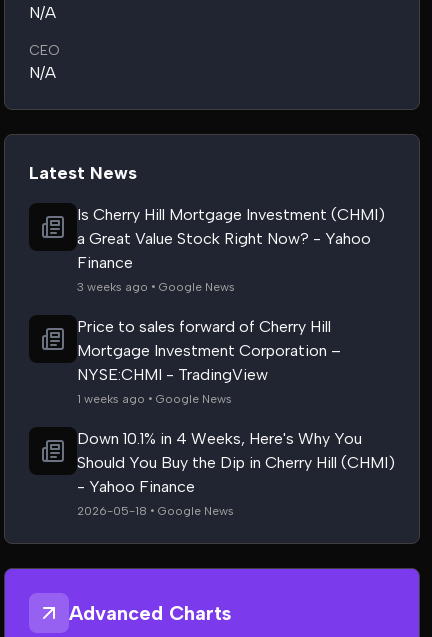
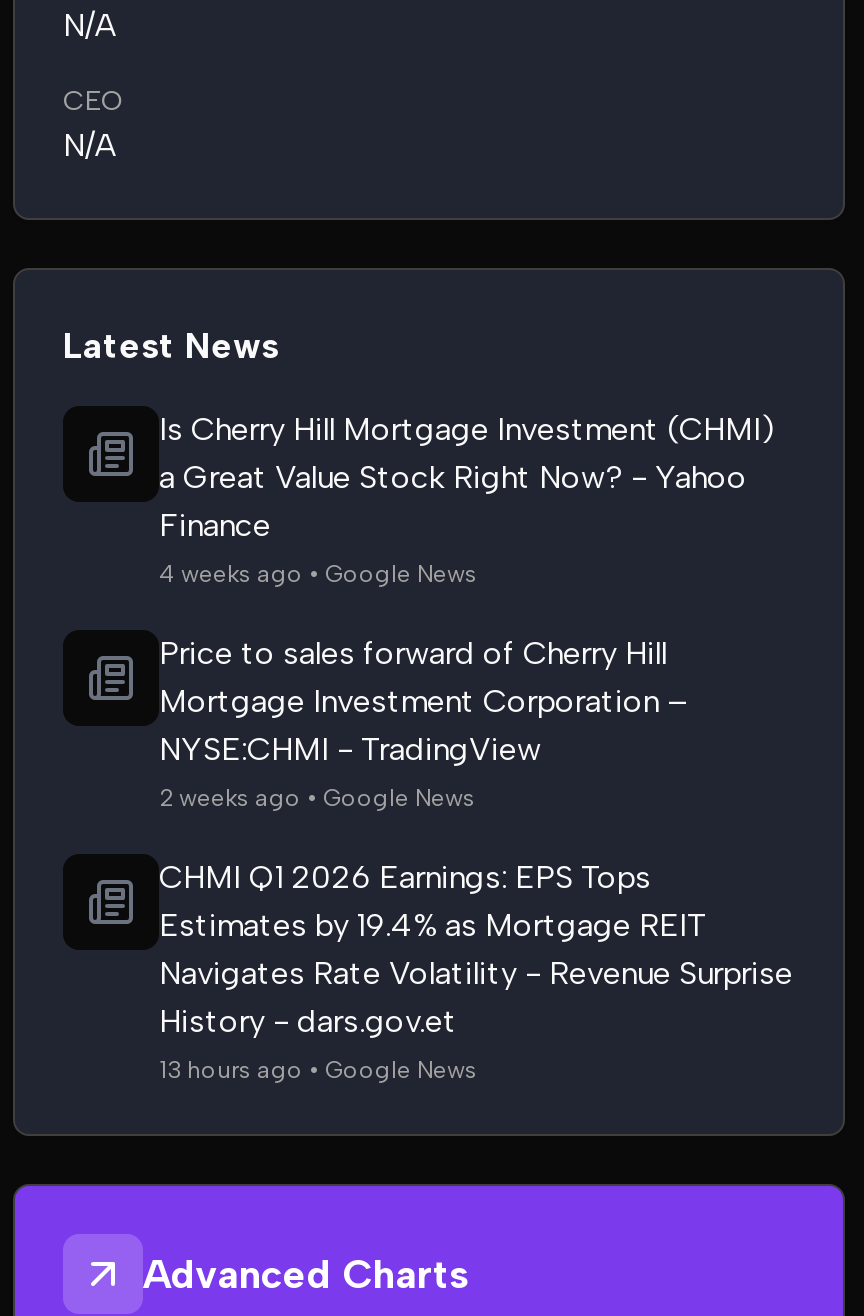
[77,280,235,294] 3 weeks ago • Google News -> [159,560,477,588] 4 weeks ago • Google News
[77,392,232,406] 1 weeks ago • Google News -> [159,784,475,812] 2 weeks ago • Google News
[77,429,395,518] Down 10.1% in 4 Weeks, Here's Why You | Should You Buy the Dip in Cherry Hill (CHMI) | - Yahoo Finance | 2026-05-18 • Google News -> [159,858,793,1084] CHMI Q1 2026 Earnings: EPS Tops | Estimates by 19.4% as Mortgage REIT | Navigates Rate Volatility - Revenue Surprise | History - dars.gov.et | 13 hours ago • Google News

